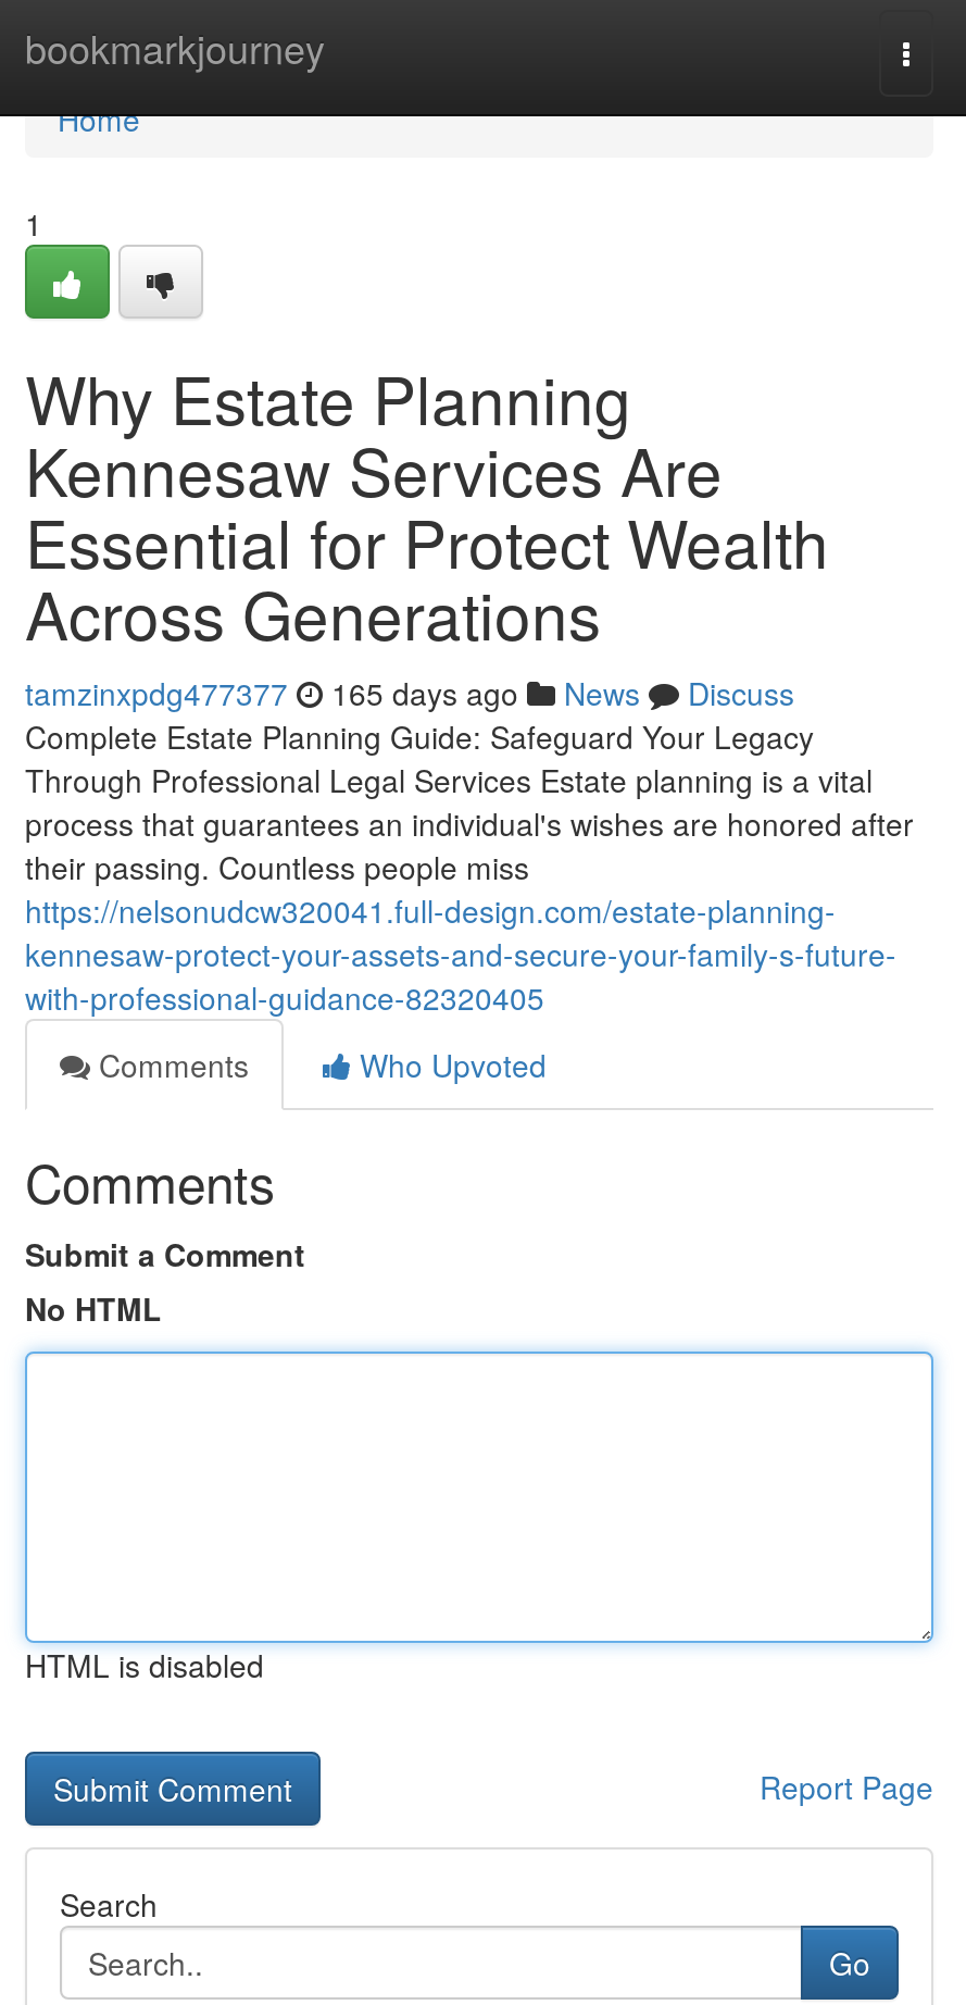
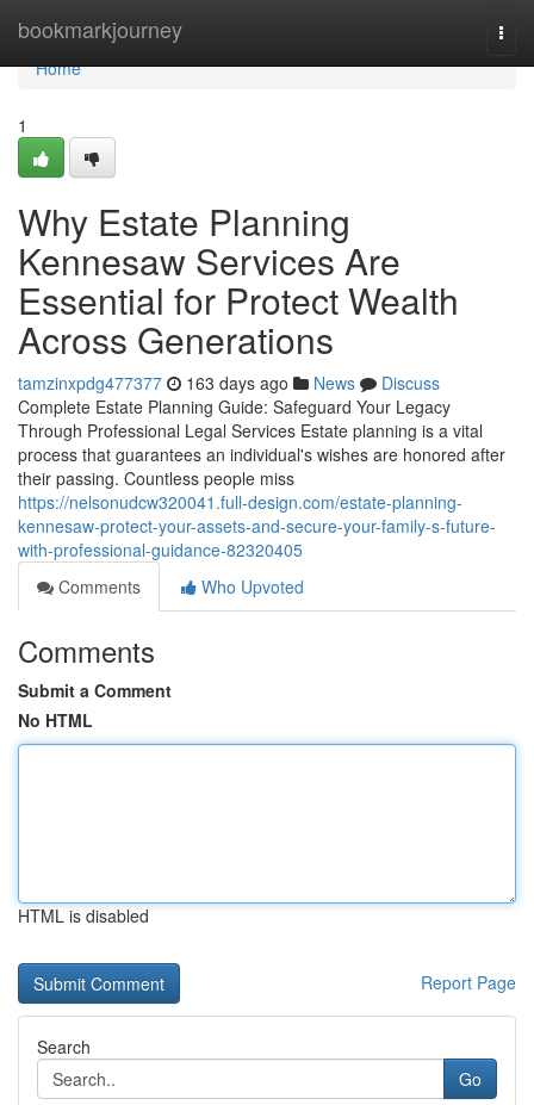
[25,671,794,714] tamzinxpdg477377 165 days ago News Discuss -> [18,371,440,395] tamzinxpdg477377 163 days ago News Discuss

